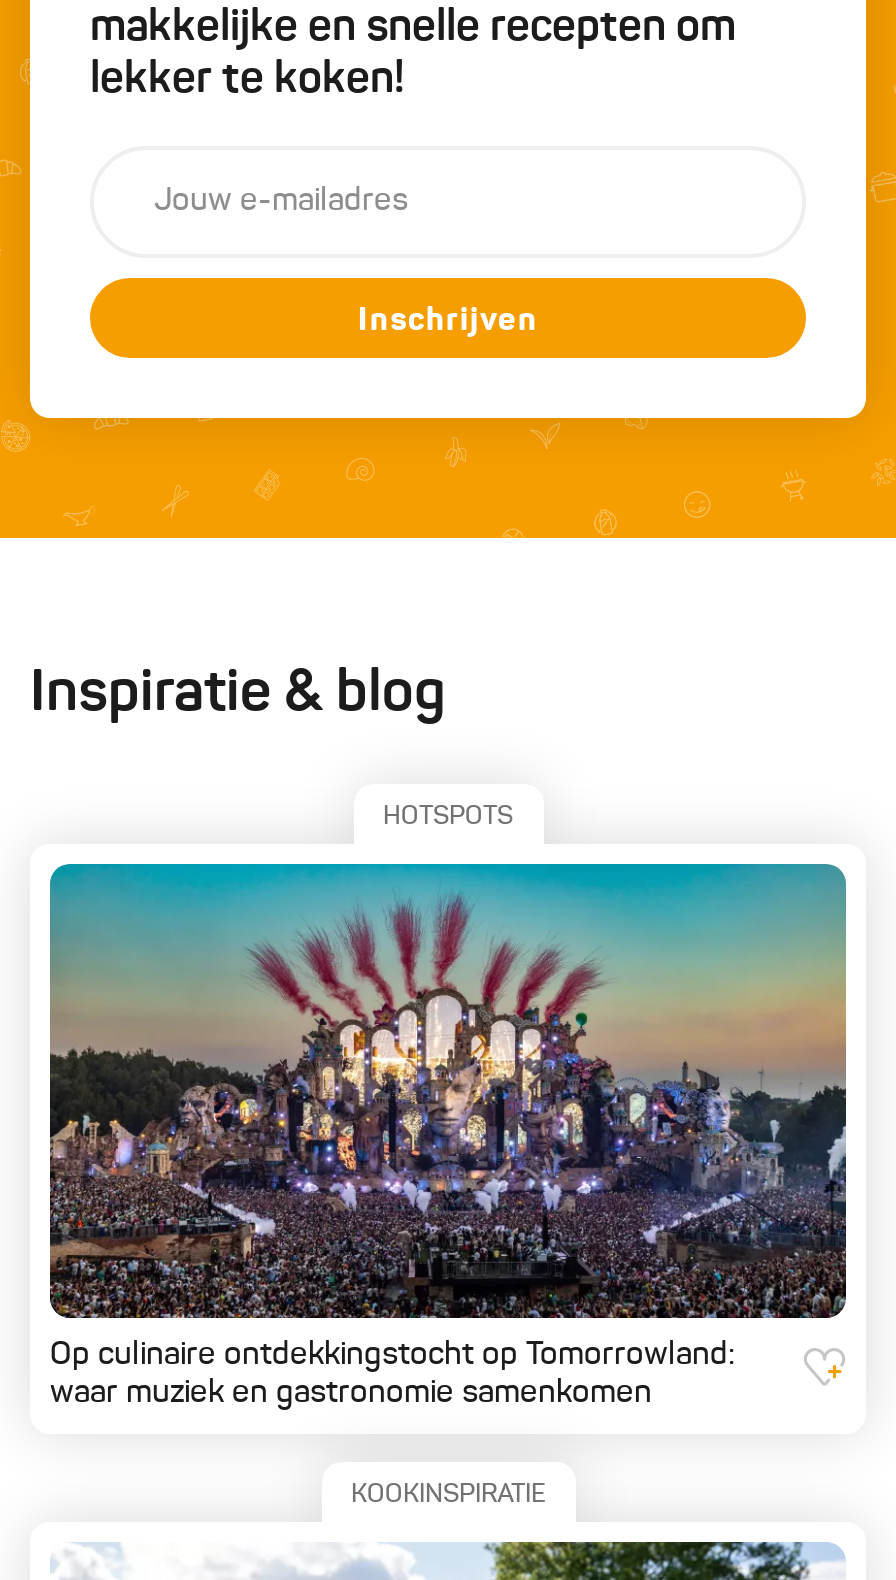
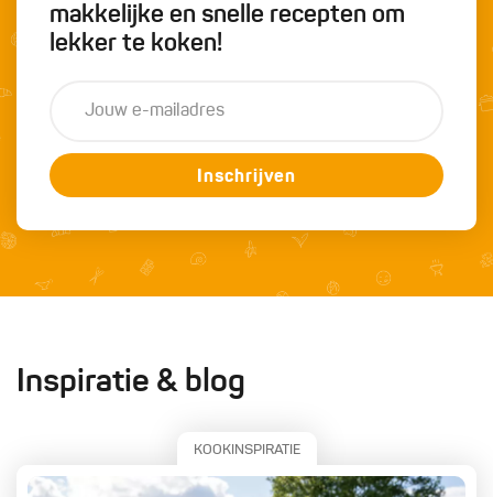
[383,805,513,831] HOTSPOTS -> none
[48,862,848,1410] [image] | Op culinaire ontdekkingstocht op Tomorrowland: | waar muziek en gastronomie samenkomen -> none

